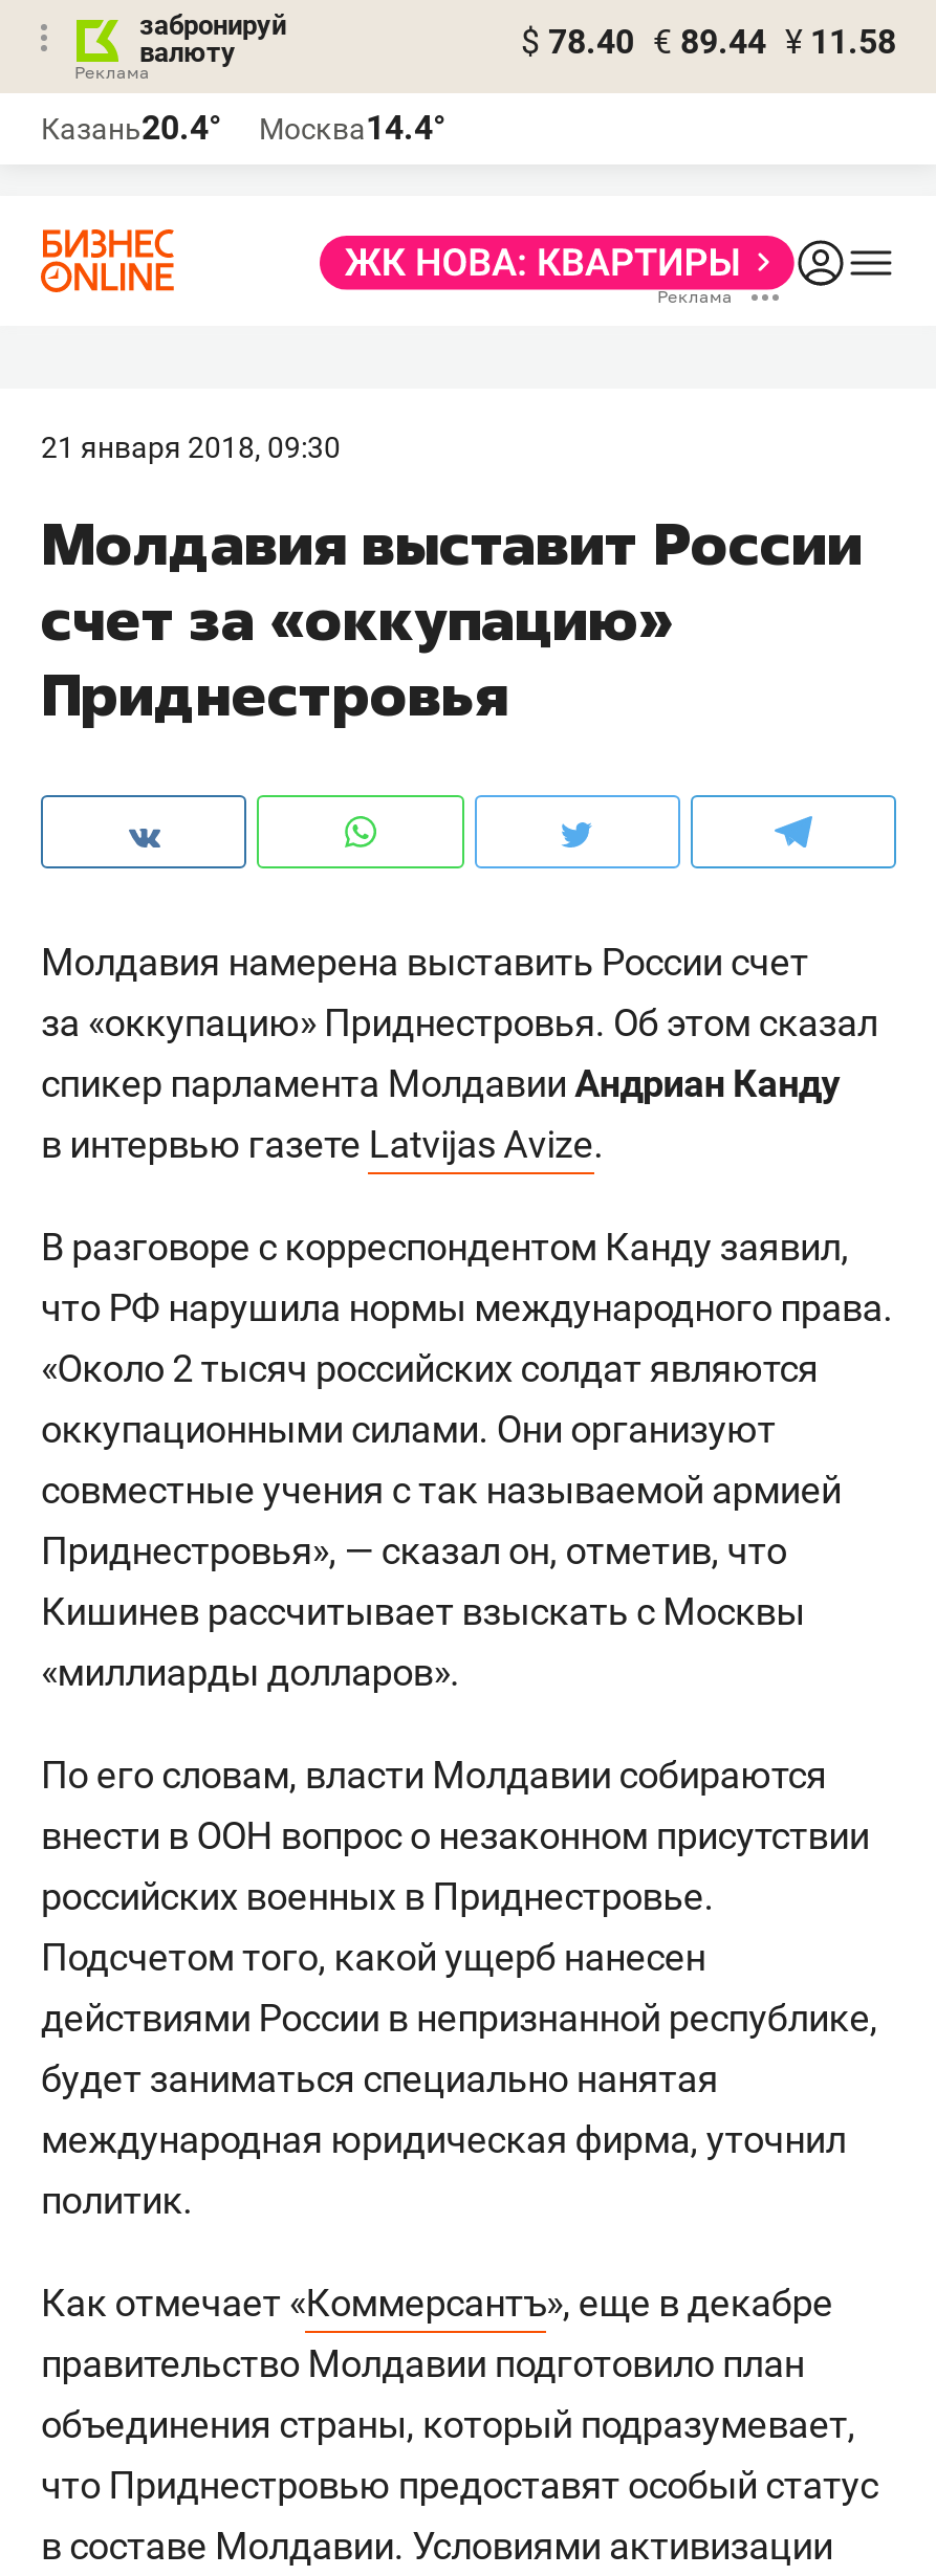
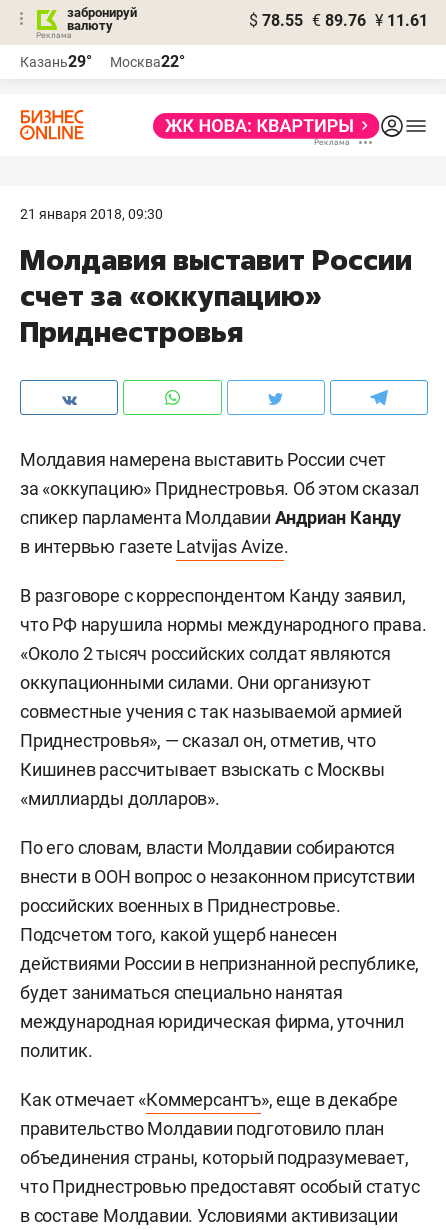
[521,22,896,62] $ 78.40 € 89.44 ¥ 11.58 -> [249,11,428,30] $ 78.55 € 89.76 ¥ 11.61
[41,108,221,148] Казань20.4° -> [20,52,92,71] Казань29°
[259,108,445,148] Москва14.4° -> [110,52,185,71] Москва22°

